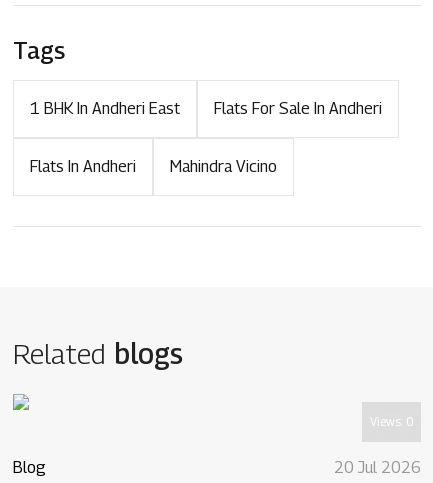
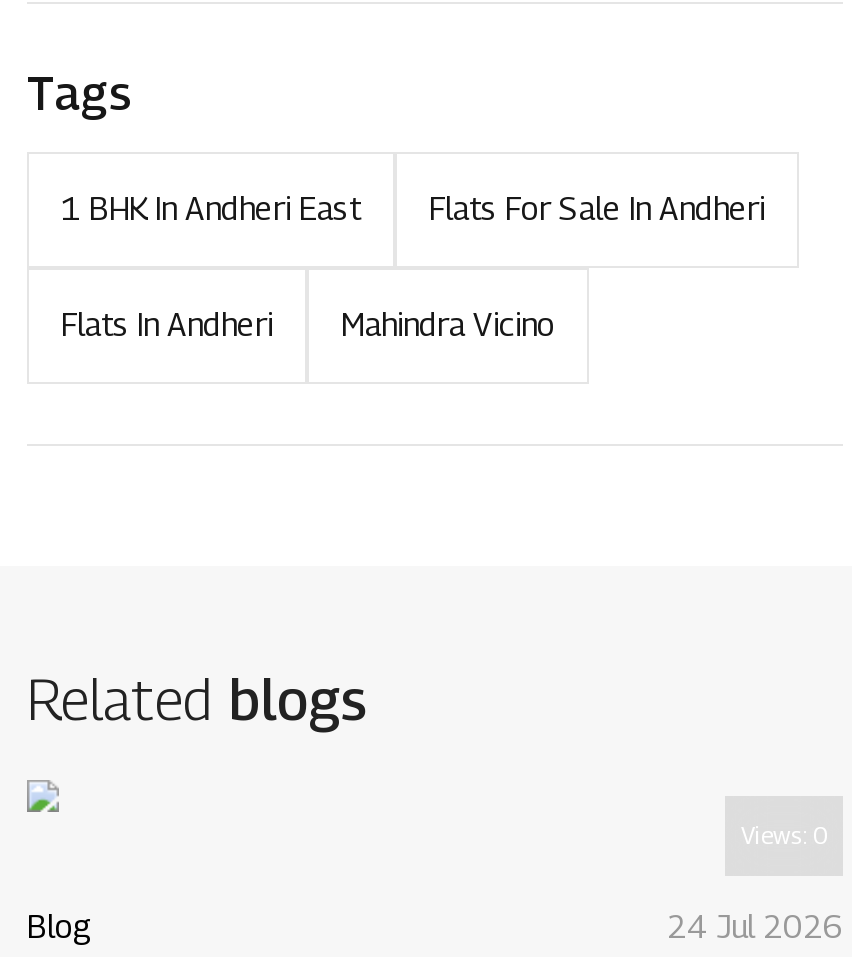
[334,458,421,477] 20 Jul 2026 -> [667,908,843,946] 24 Jul 2026

